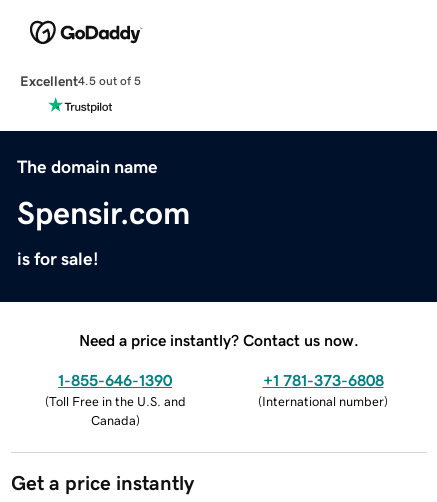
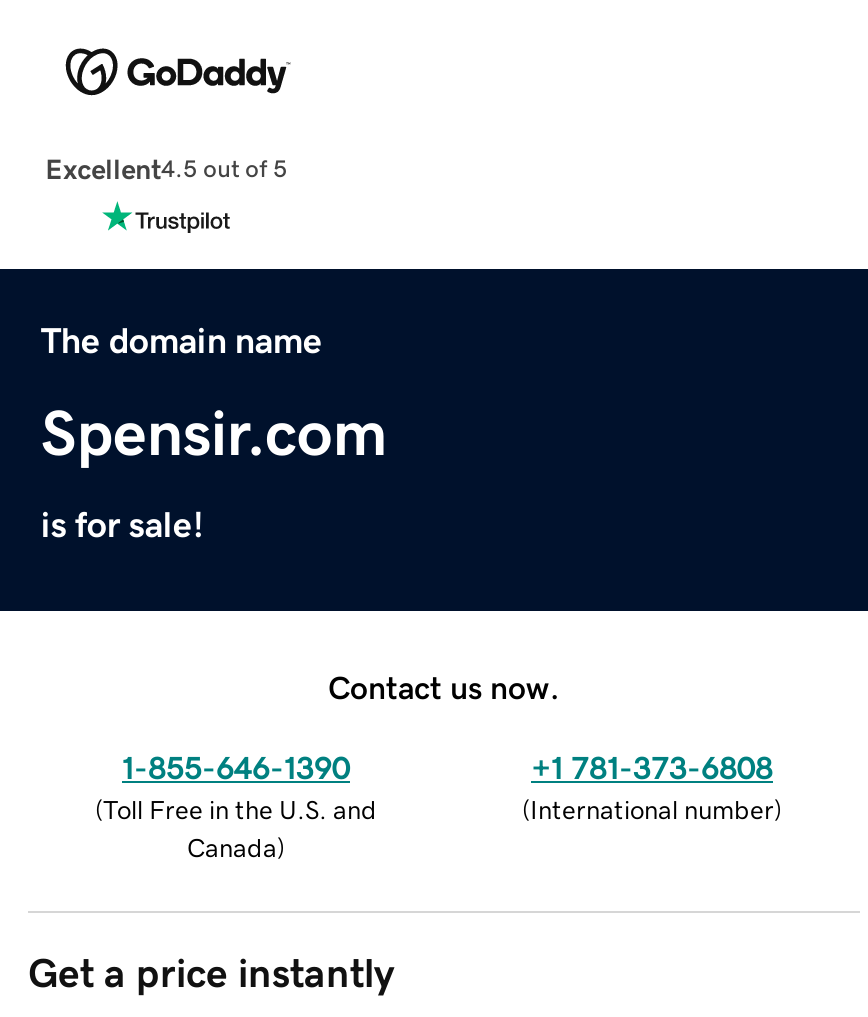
[79,332,359,348] Need a price instantly? Contact us now. -> [328,670,560,702] Contact us now.

